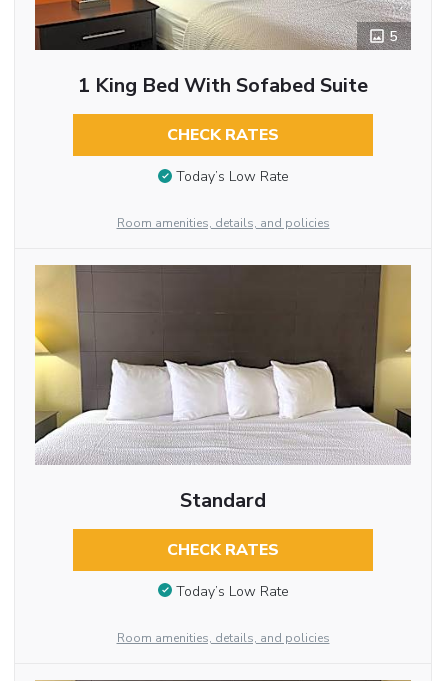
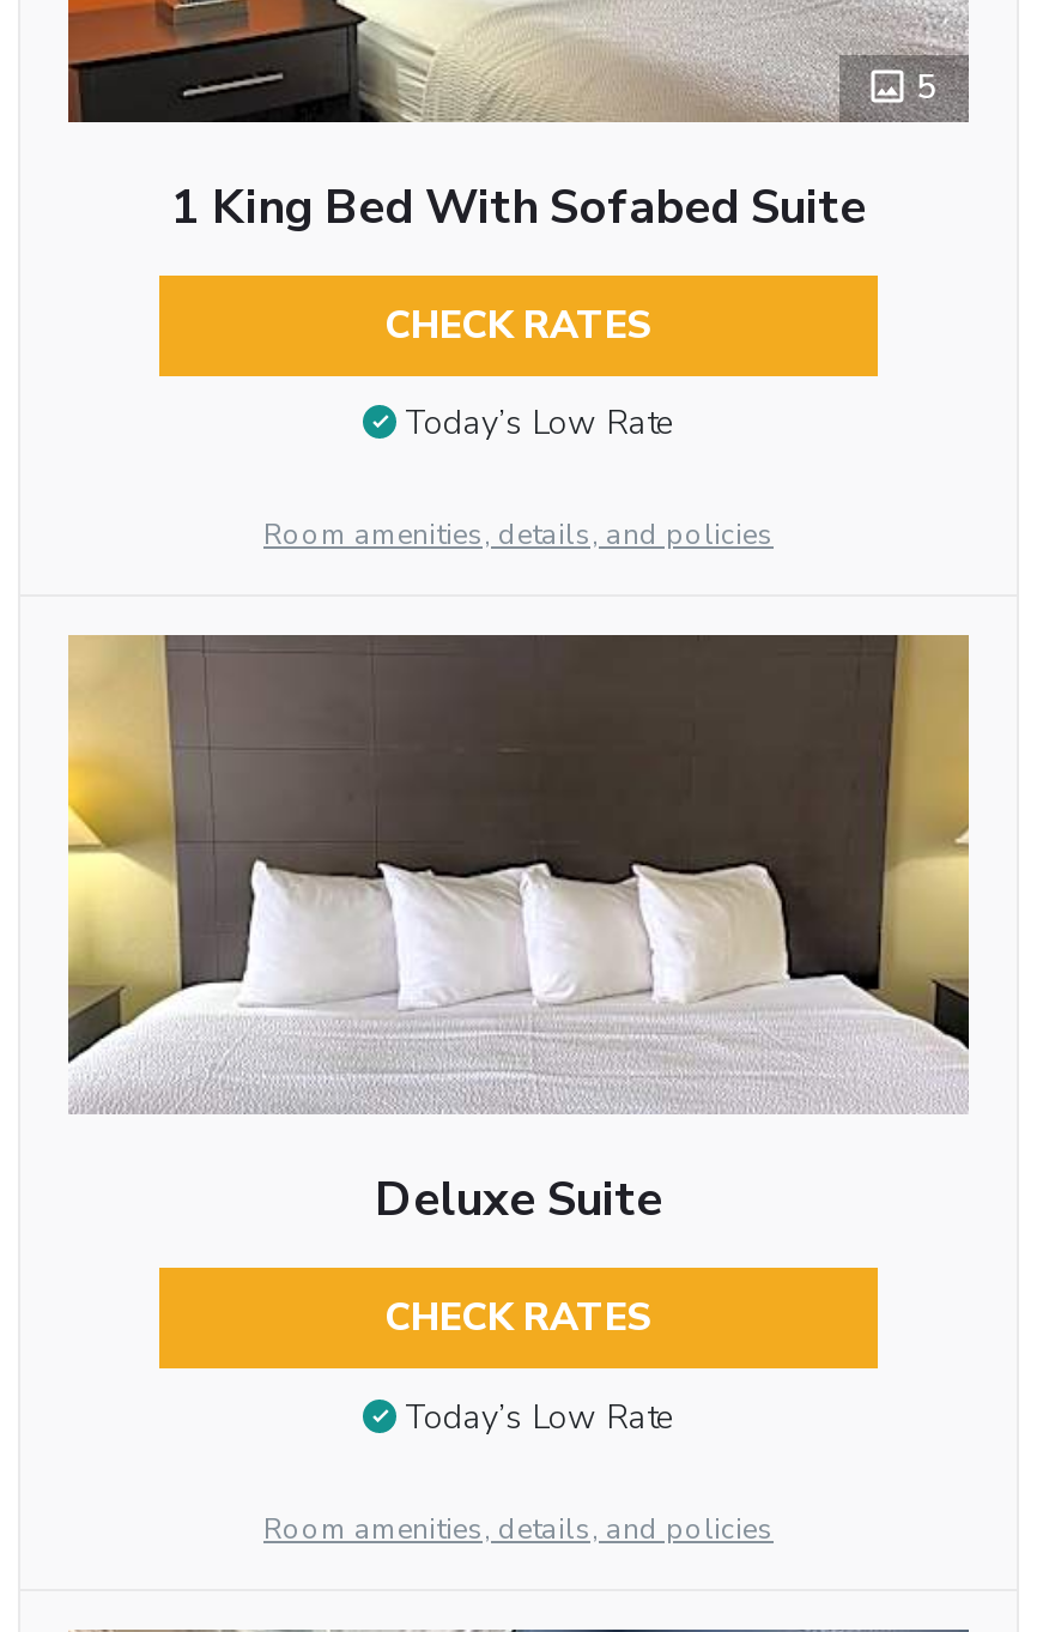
[180,487,266,514] Standard -> [375,1167,662,1232] Deluxe Suite

